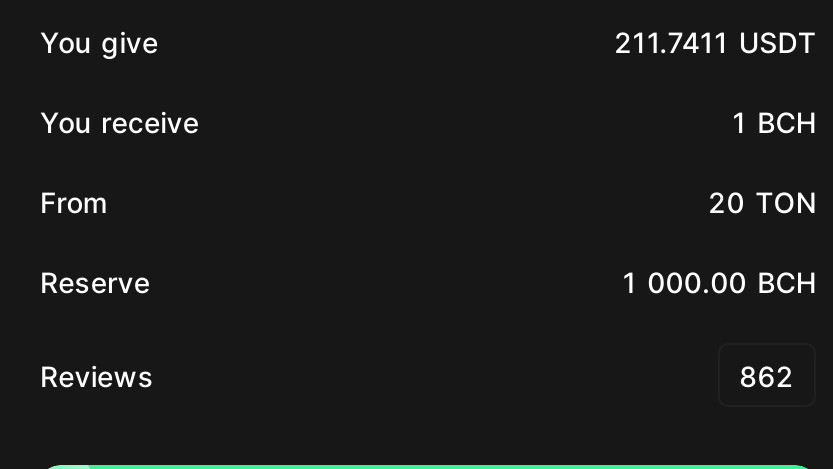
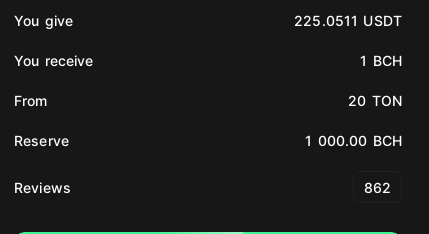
[614,25,816,59] 211.7411 USDT -> [294,12,402,29] 225.0511 USDT

